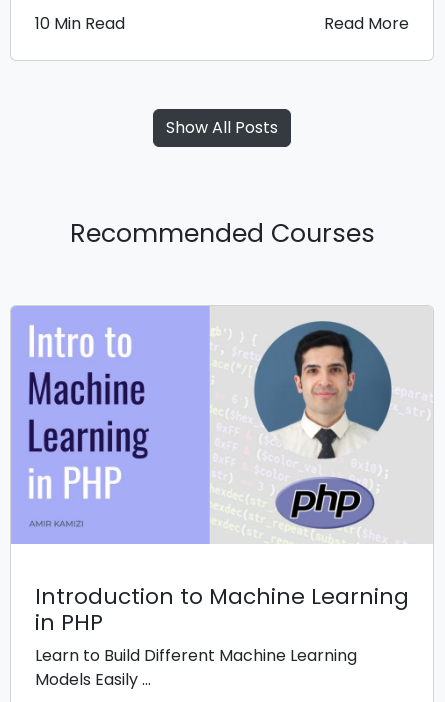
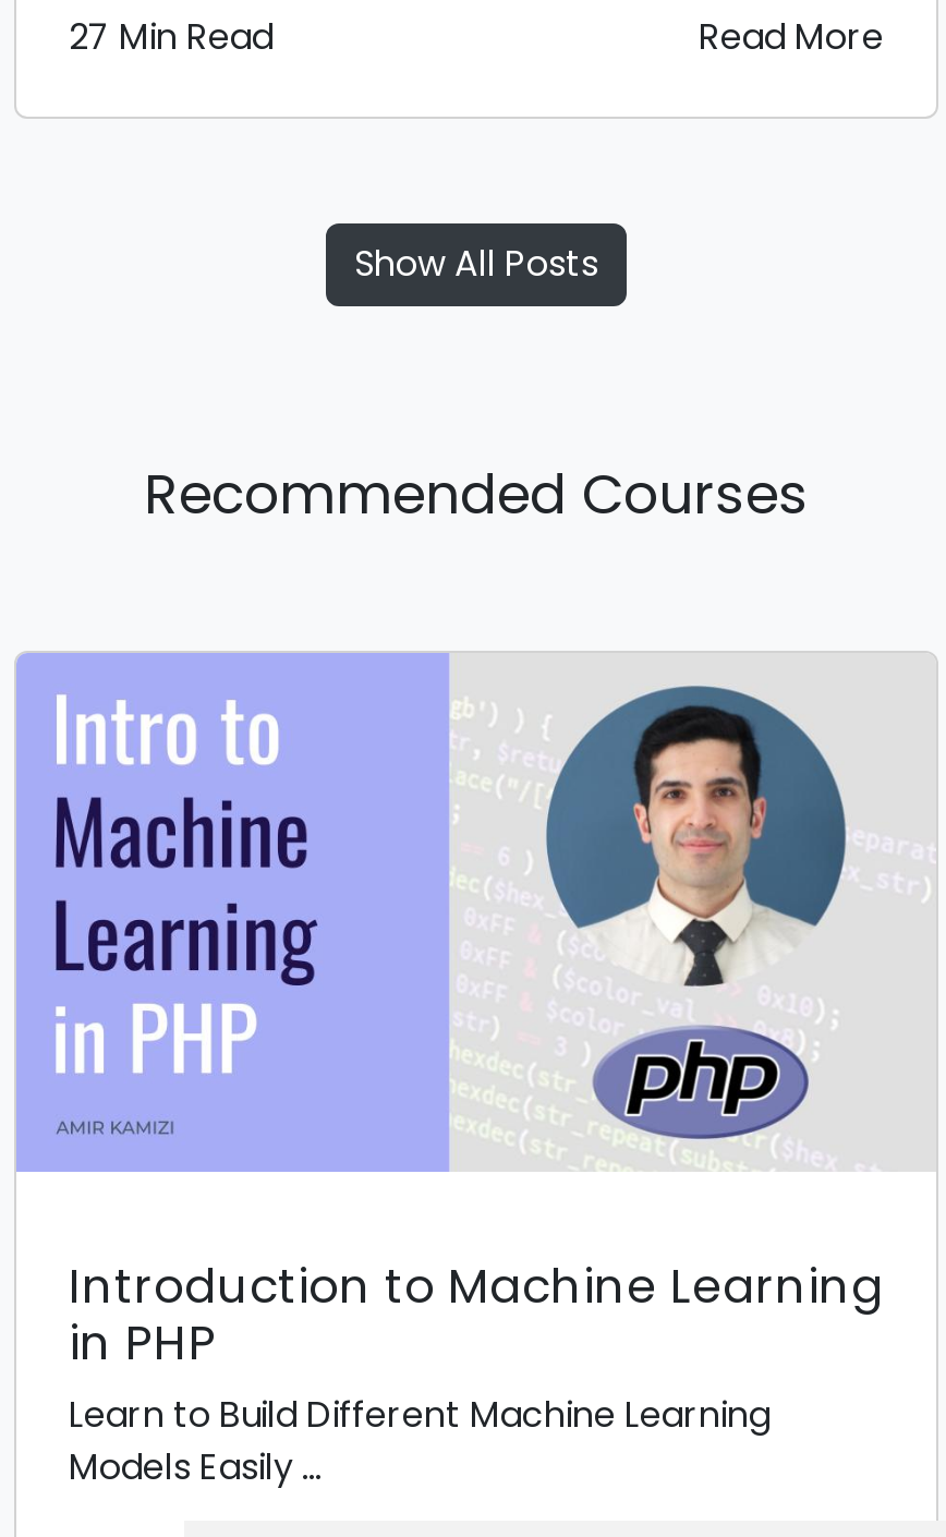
[35,12,125,35] 10 Min Read -> [69,12,274,63] 27 Min Read

